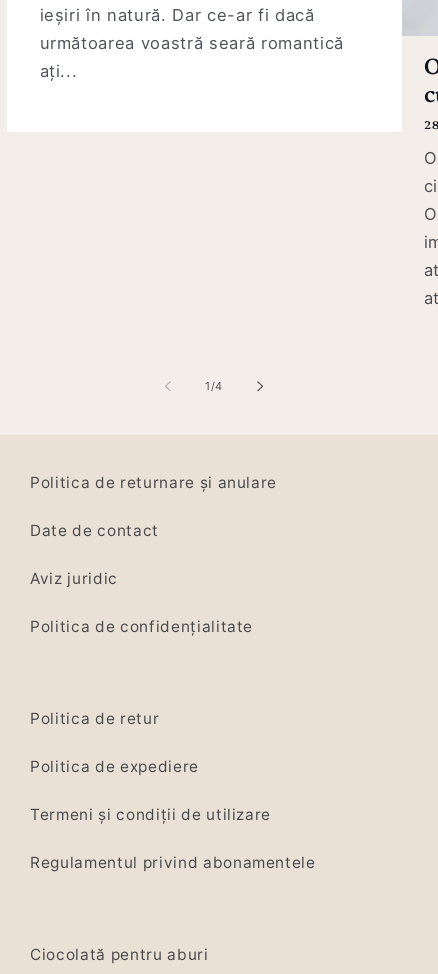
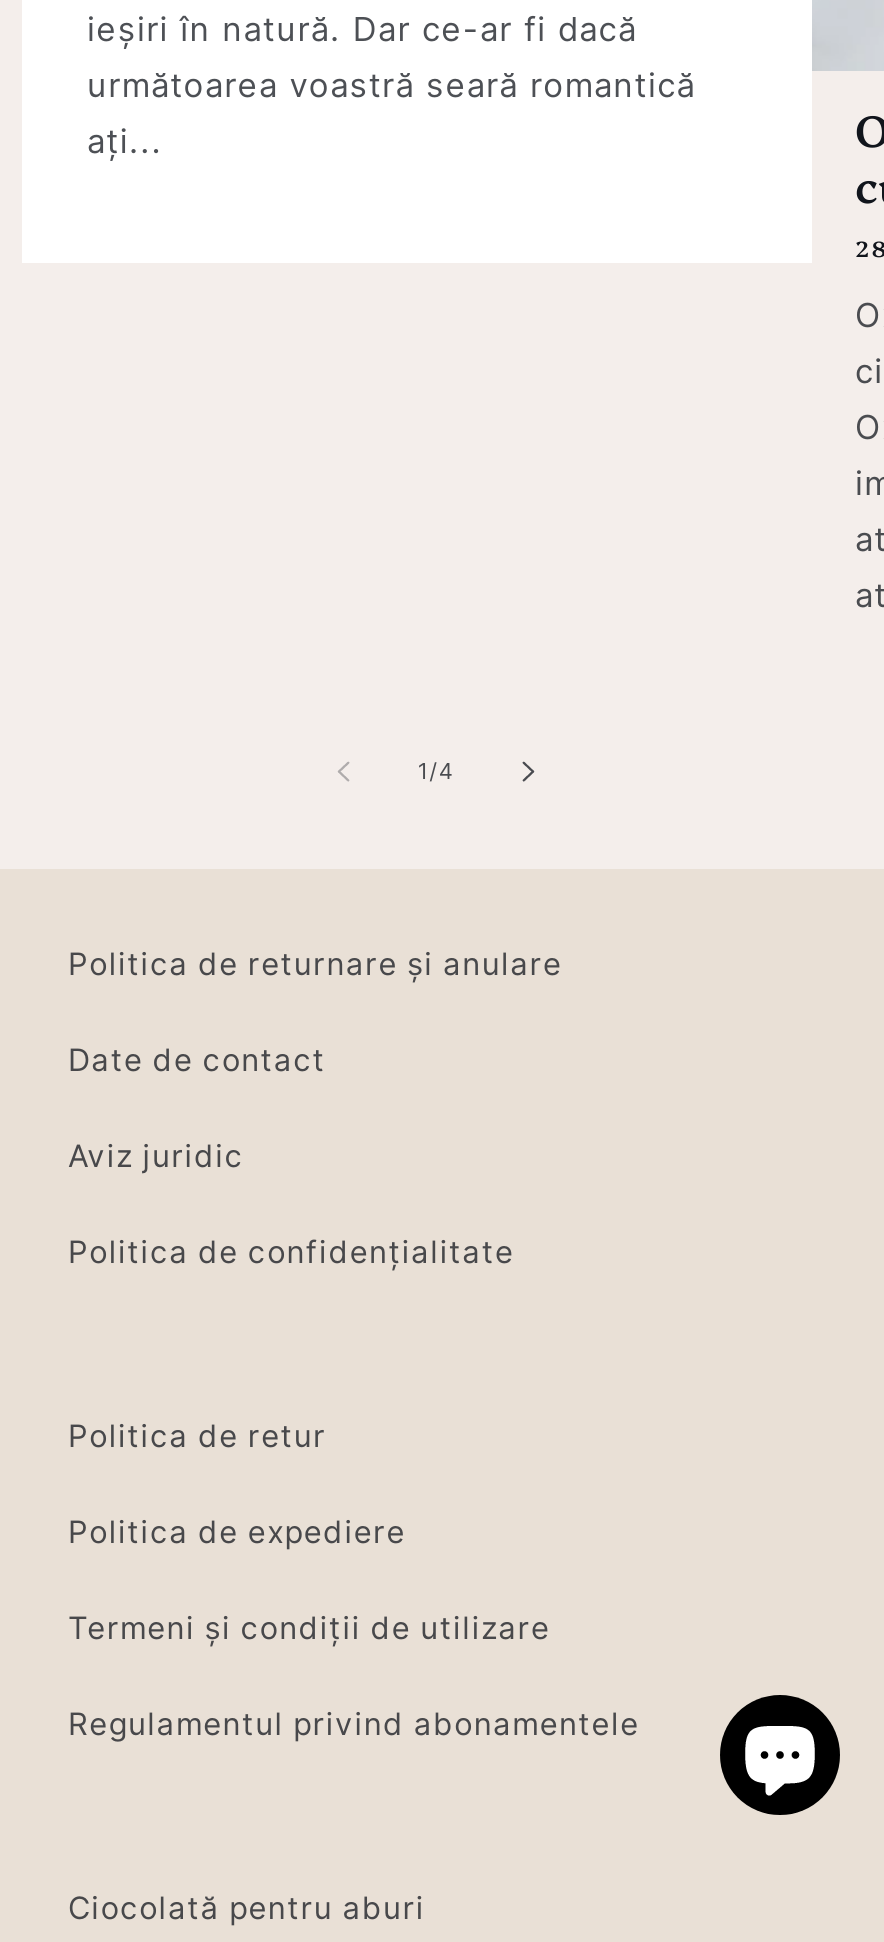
none -> [718,1693,842,1817] [image]

